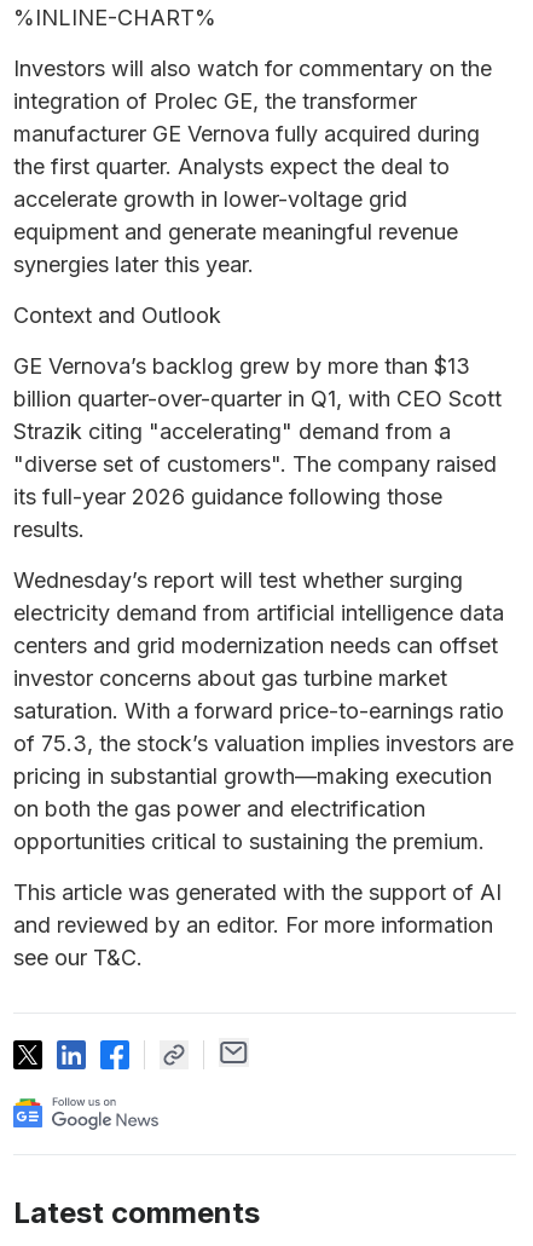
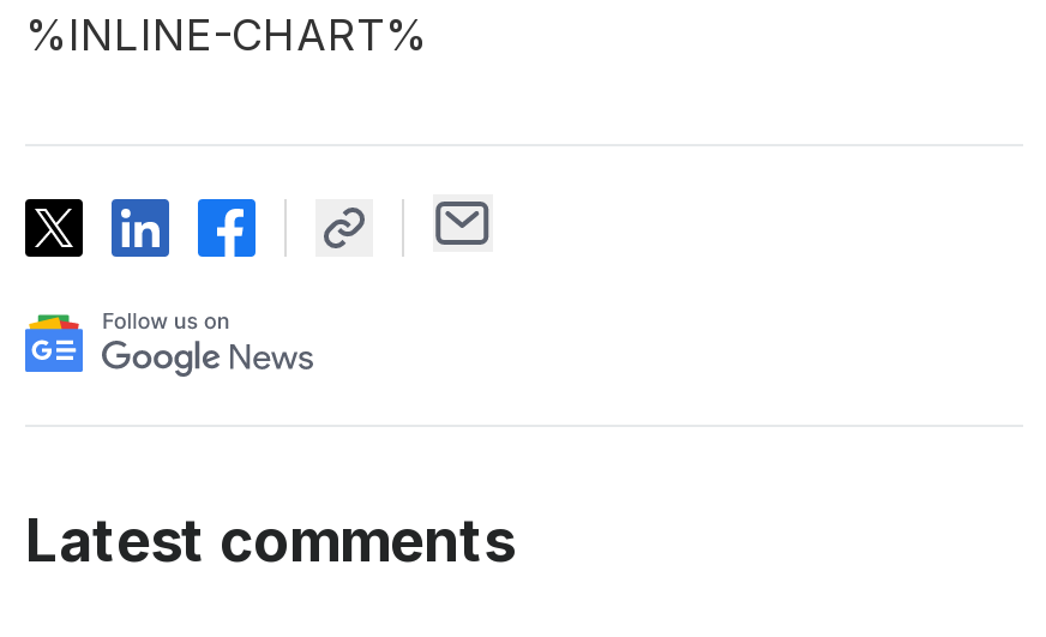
[13,55,514,970] Investors will also watch for commentary on the | integration of Prolec GE, the transformer | manufacturer GE Vernova fully acquired during | the first quarter. Analysts expect the deal to | accelerate growth in lower-voltage grid | equipment and generate meaningful revenue | synergies later this year. | Context and Outlook | GE Vernova’s backlog grew by more than $13 | billion quarter-over-quarter in Q1, with CEO Scott | Strazik citing "accelerating" demand from a | "diverse set of customers". The company raised | its full-year 2026 guidance following those | results. | Wednesday’s report will test whether surging | electricity demand from artificial intelligence data | centers and grid modernization needs can offset | investor concerns about gas turbine market | saturation. With a forward price-to-earnings ratio | of 75.3, the stock’s valuation implies investors are | pricing in substantial growth—making execution | on both the gas power and electrification | opportunities critical to sustaining the premium. | This article was generated with the support of AI | and reviewed by an editor. For more information | see our T&C. -> none

